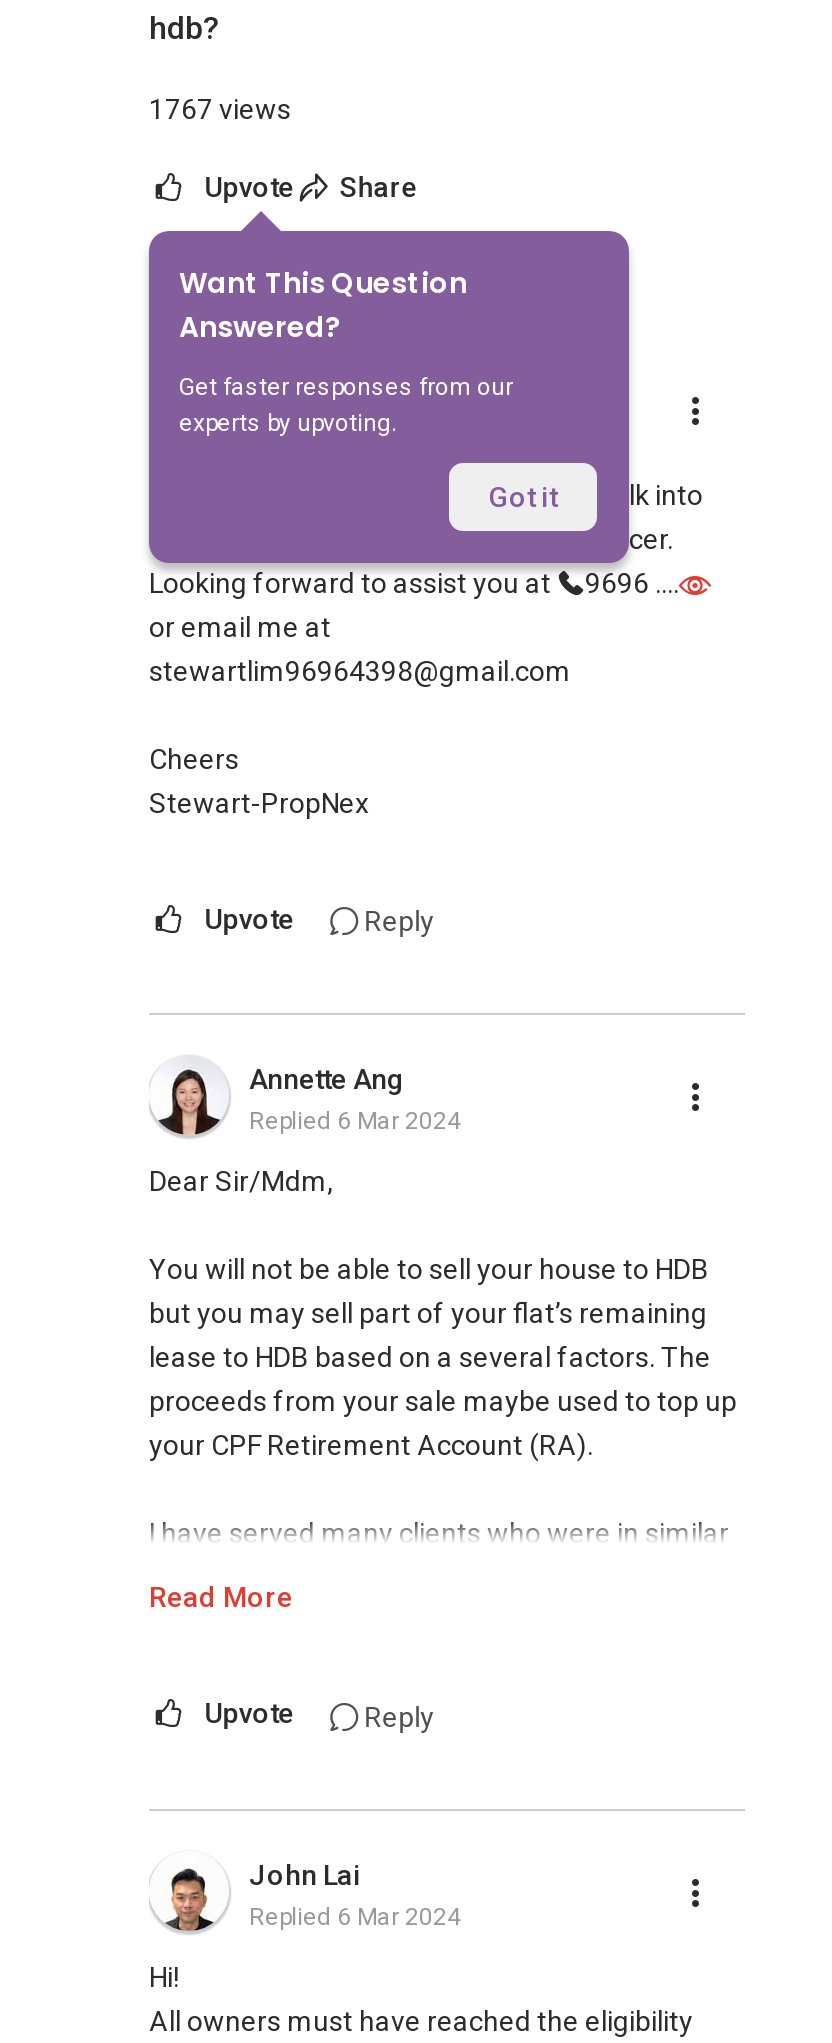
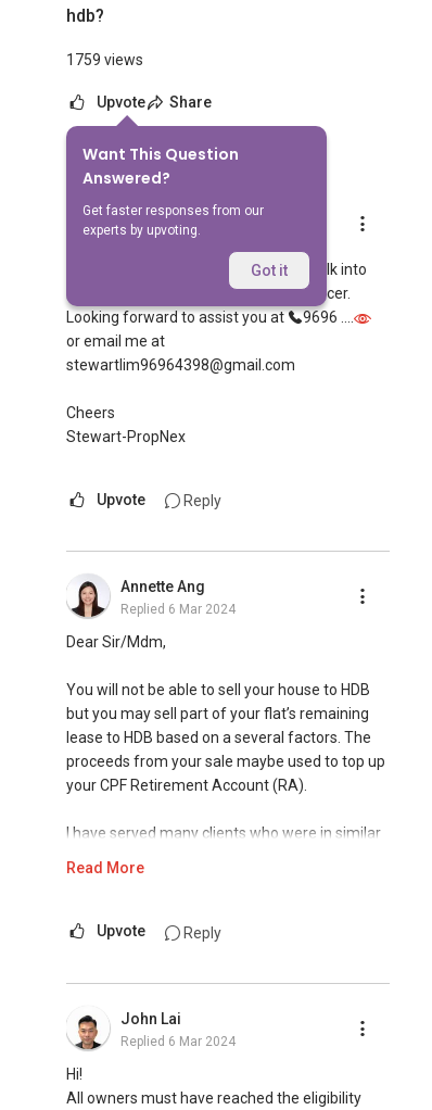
[149,93,291,125] 1767 views -> [66,51,143,68] 1759 views

